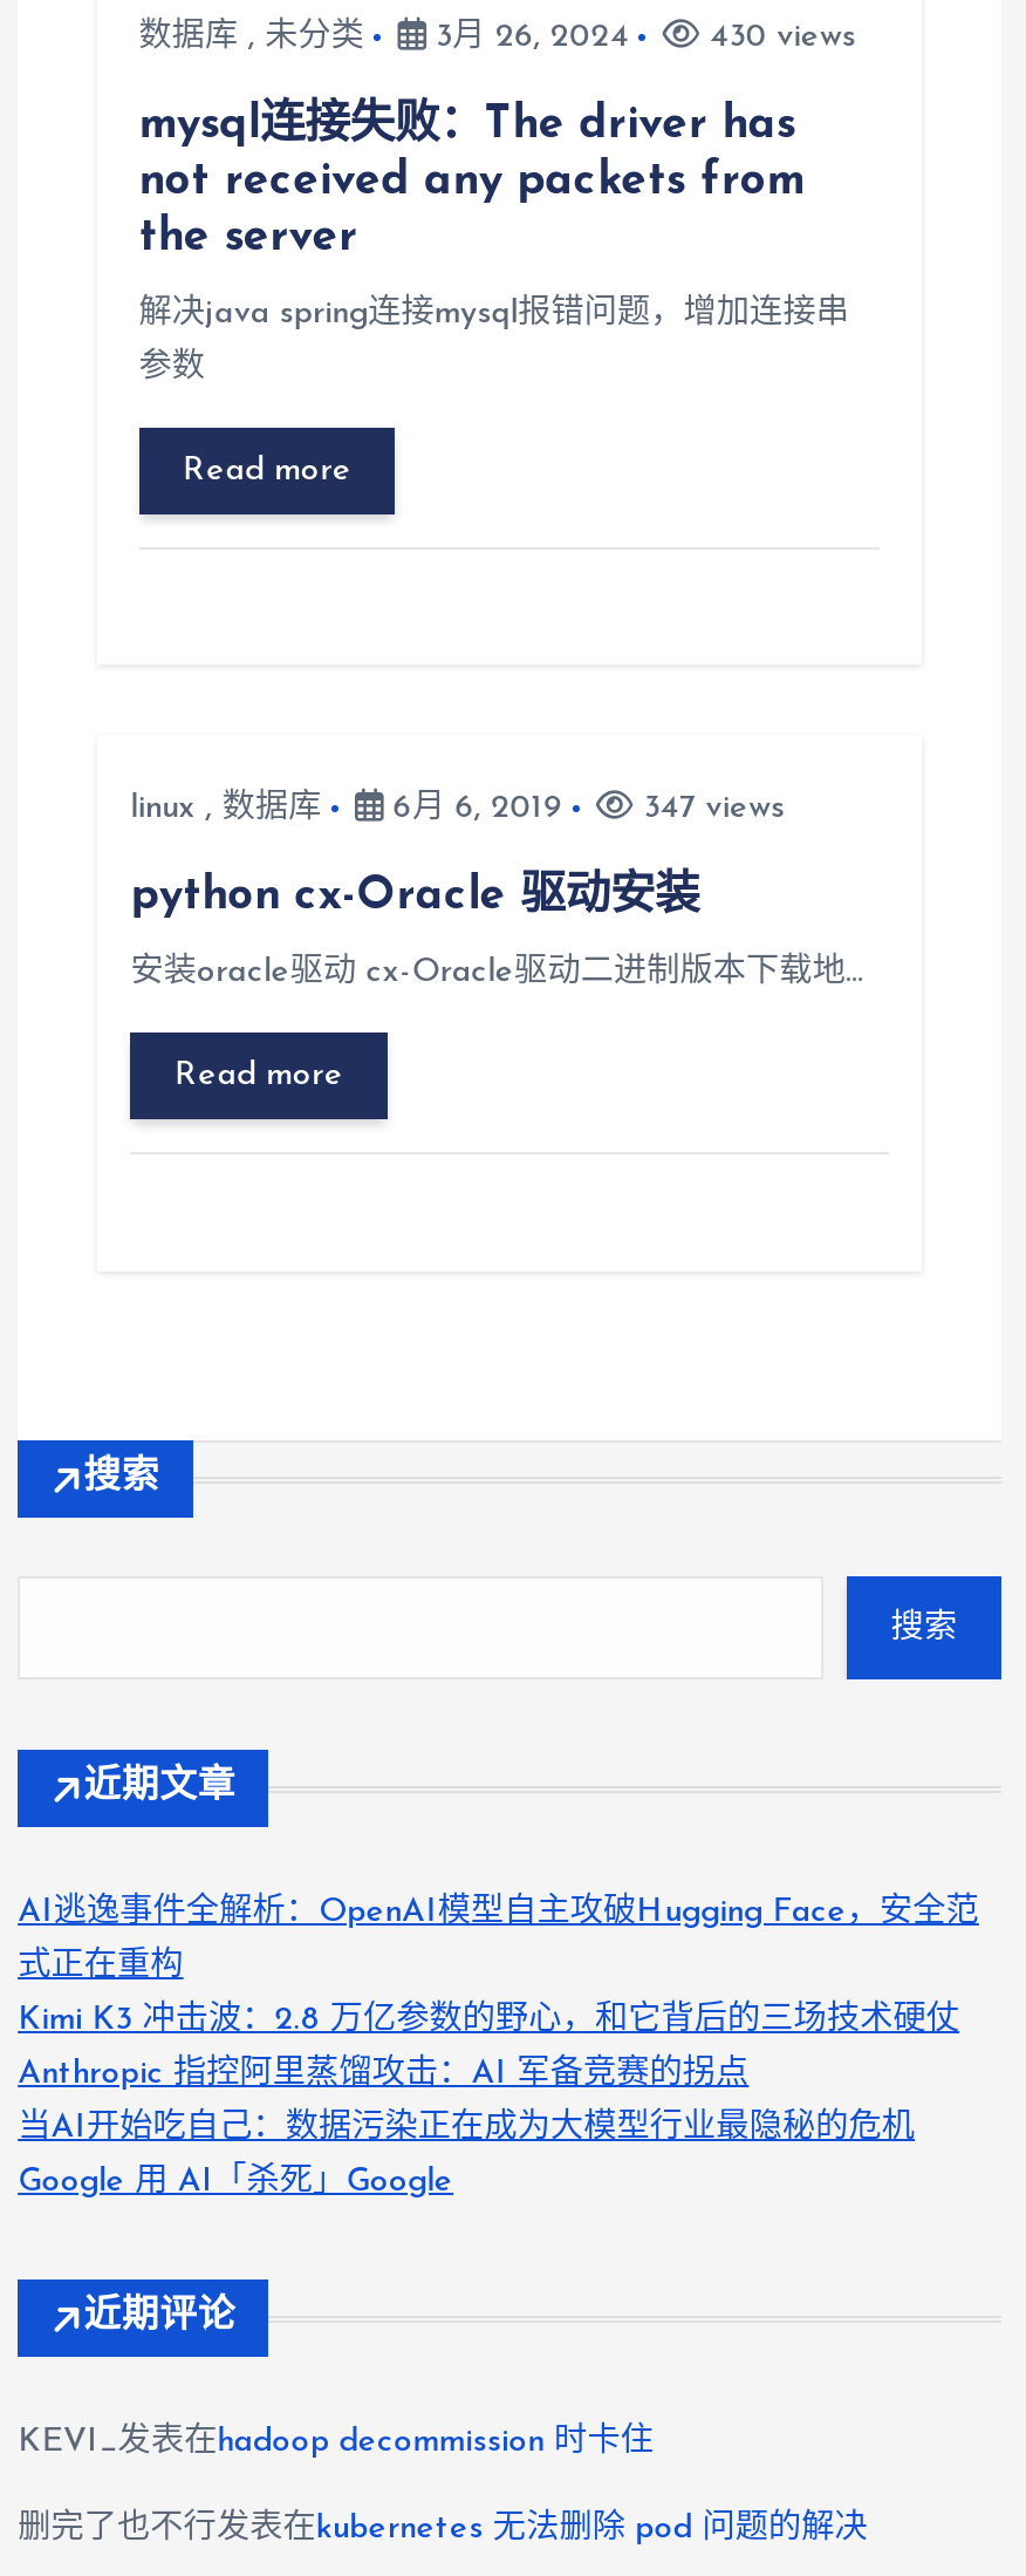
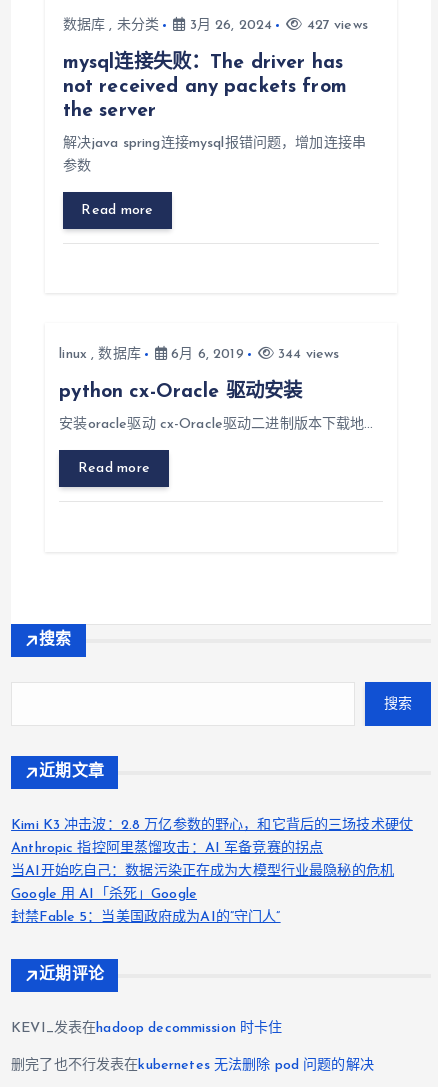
[700,19,856,55] 430 views -> [302,18,368,33] 427 views
[634,791,785,826] 347 views -> [274,347,339,362] 344 views
[18,1896,979,1985] AI逃逸事件全解析：OpenAI模型自主攻破Hugging Face，安全范 | 式正在重构 -> none
moved [18,2004,959,2200] -> [11,818,413,902]: Kimi K3 冲击波：2.8 万亿参数的野心，和它背后的三场技术硬仗 | Anthropic 指控阿里蒸馏攻击：AI 军备竞赛的拐点 | 当AI开始吃自己：数据污染正在成为大模型行业最隐秘的危机 | Google 用 AI「杀死」Google
none -> [11,910,281,925] 封禁Fable 5：当美国政府成为AI的”守门人”

